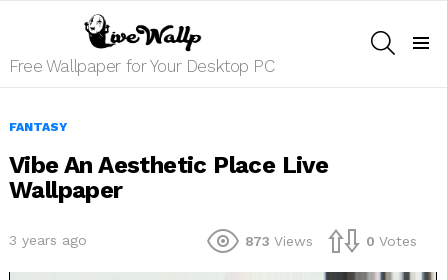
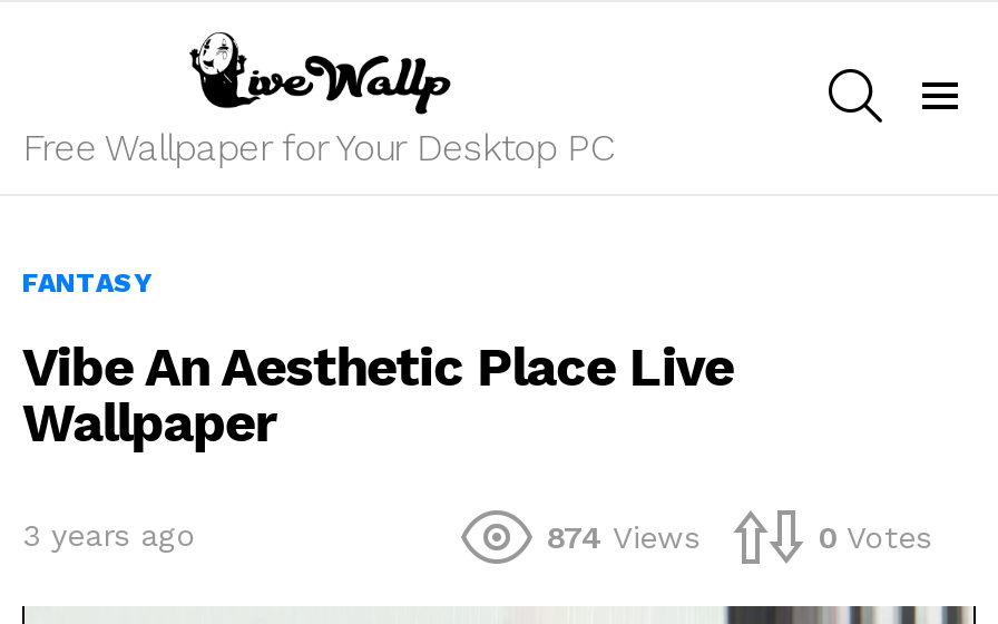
[245,233,313,249] 873 Views -> [546,519,699,554] 874 Views

